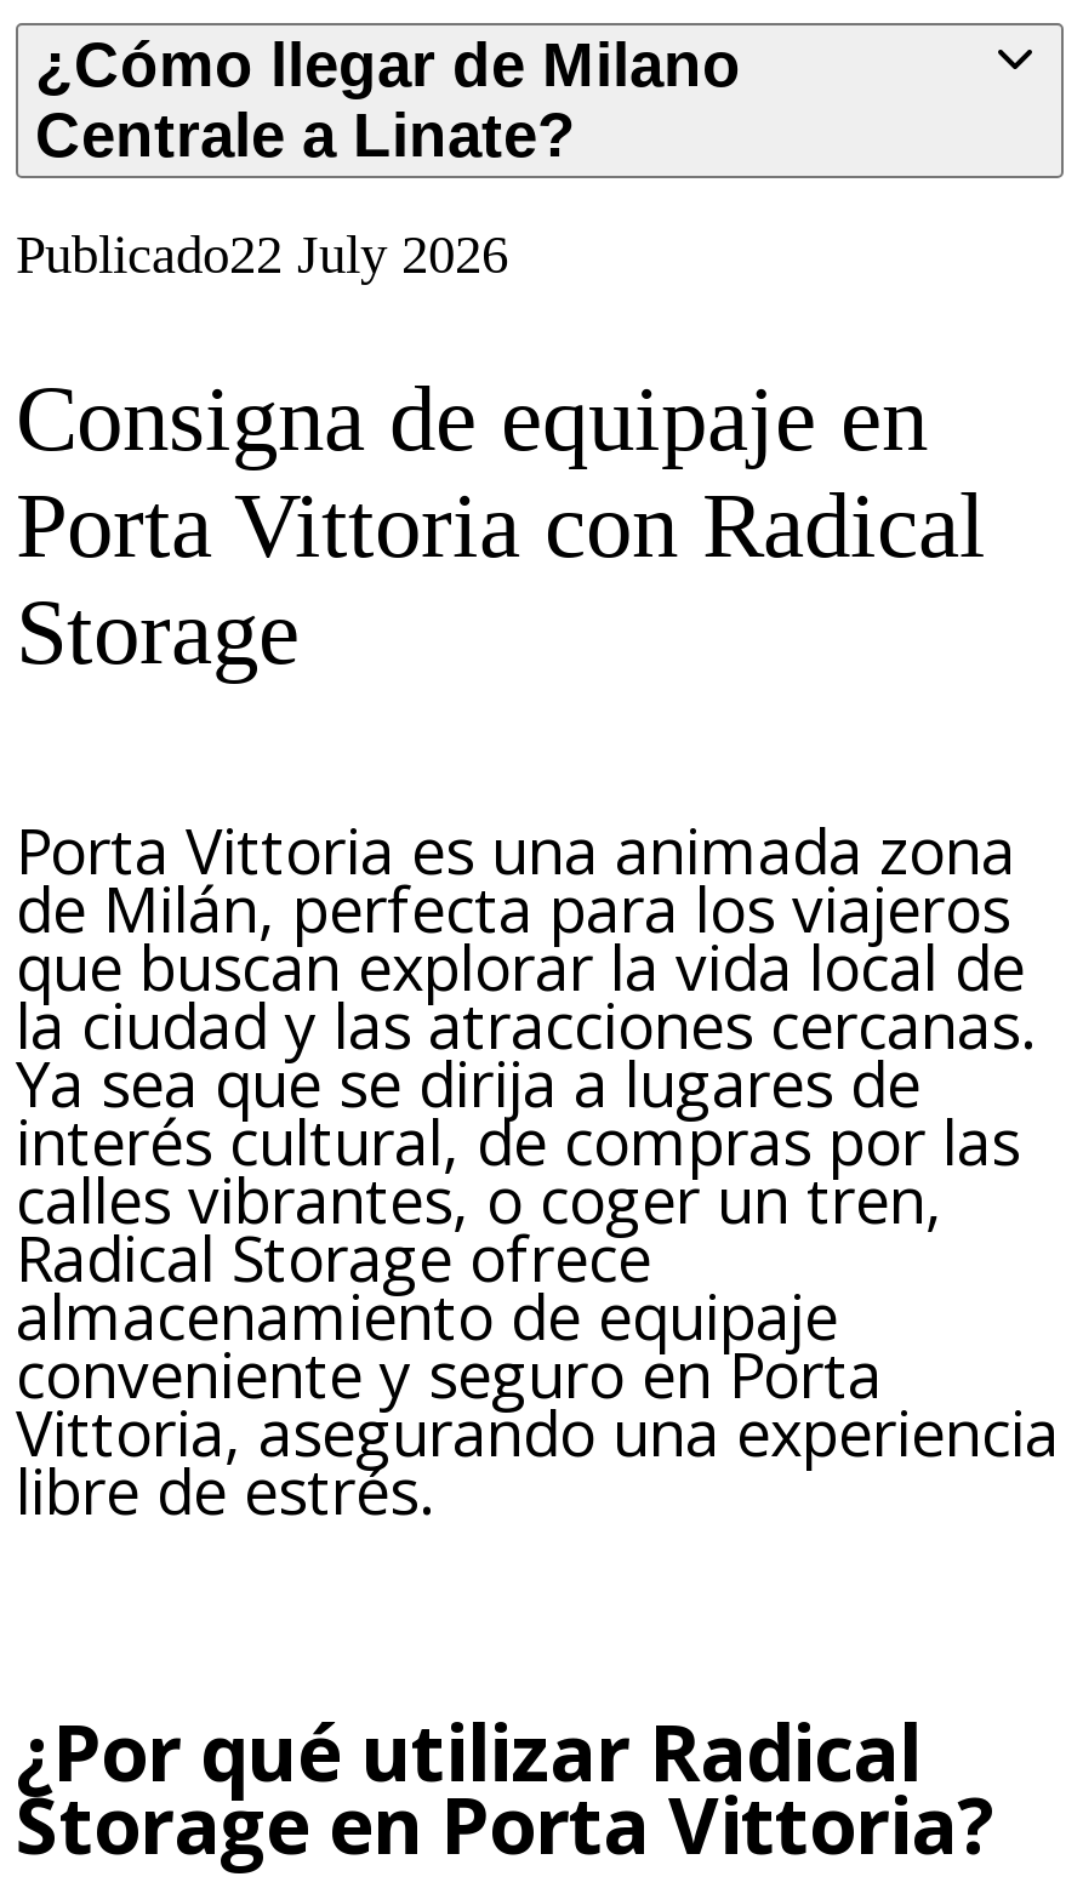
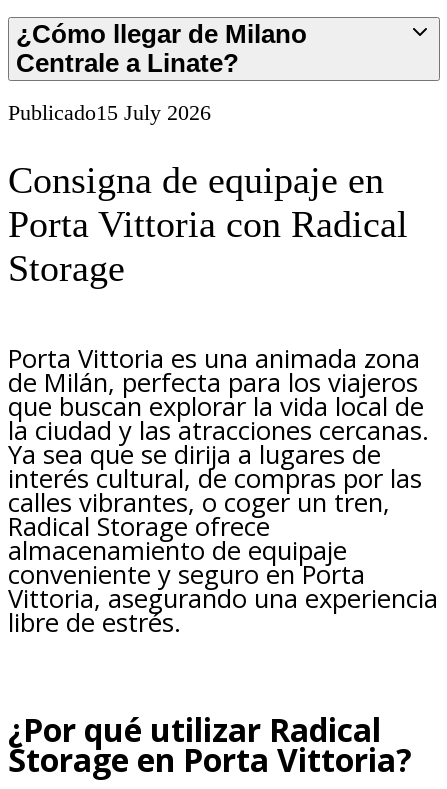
[16,224,508,285] Publicado22 July 2026 -> [8,100,211,125] Publicado15 July 2026

